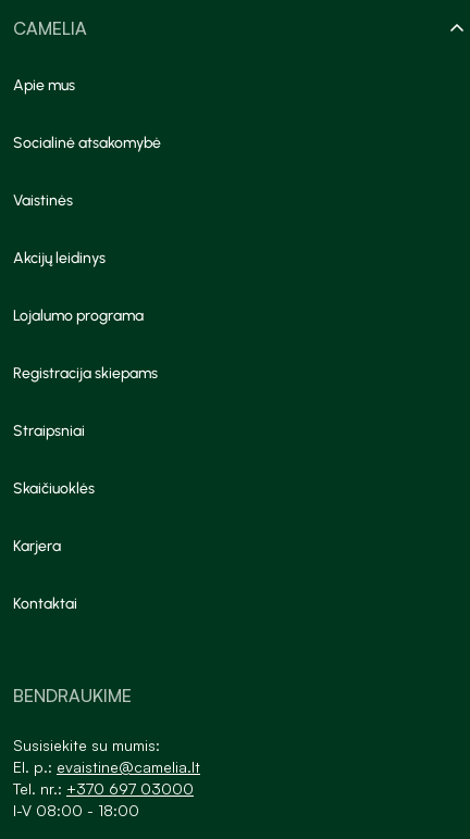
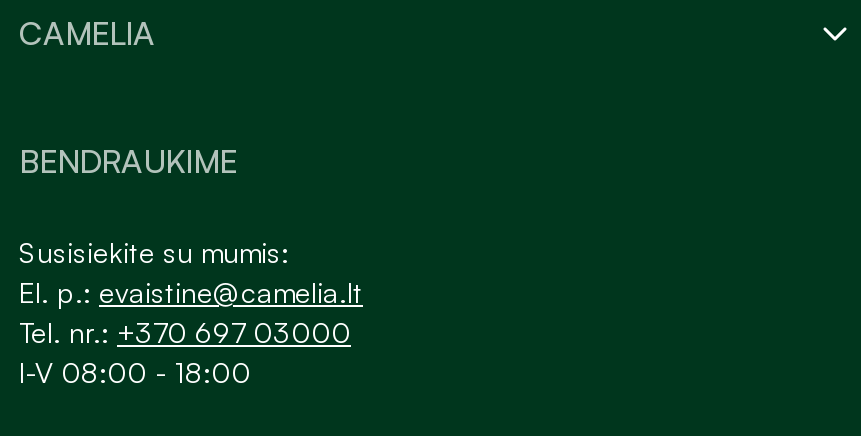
[13,76,161,613] Apie mus | Socialinė atsakomybė | Vaistinės | Akcijų leidinys | Lojalumo programa | Registracija skiepams | Straipsniai | Skaičiuoklės | Karjera | Kontaktai -> none

